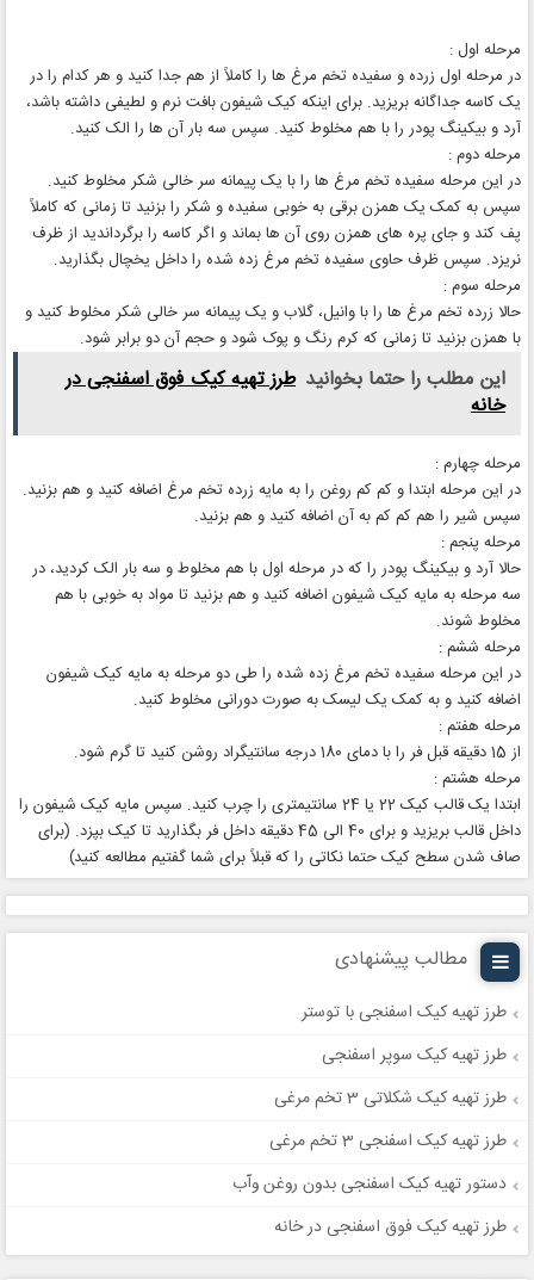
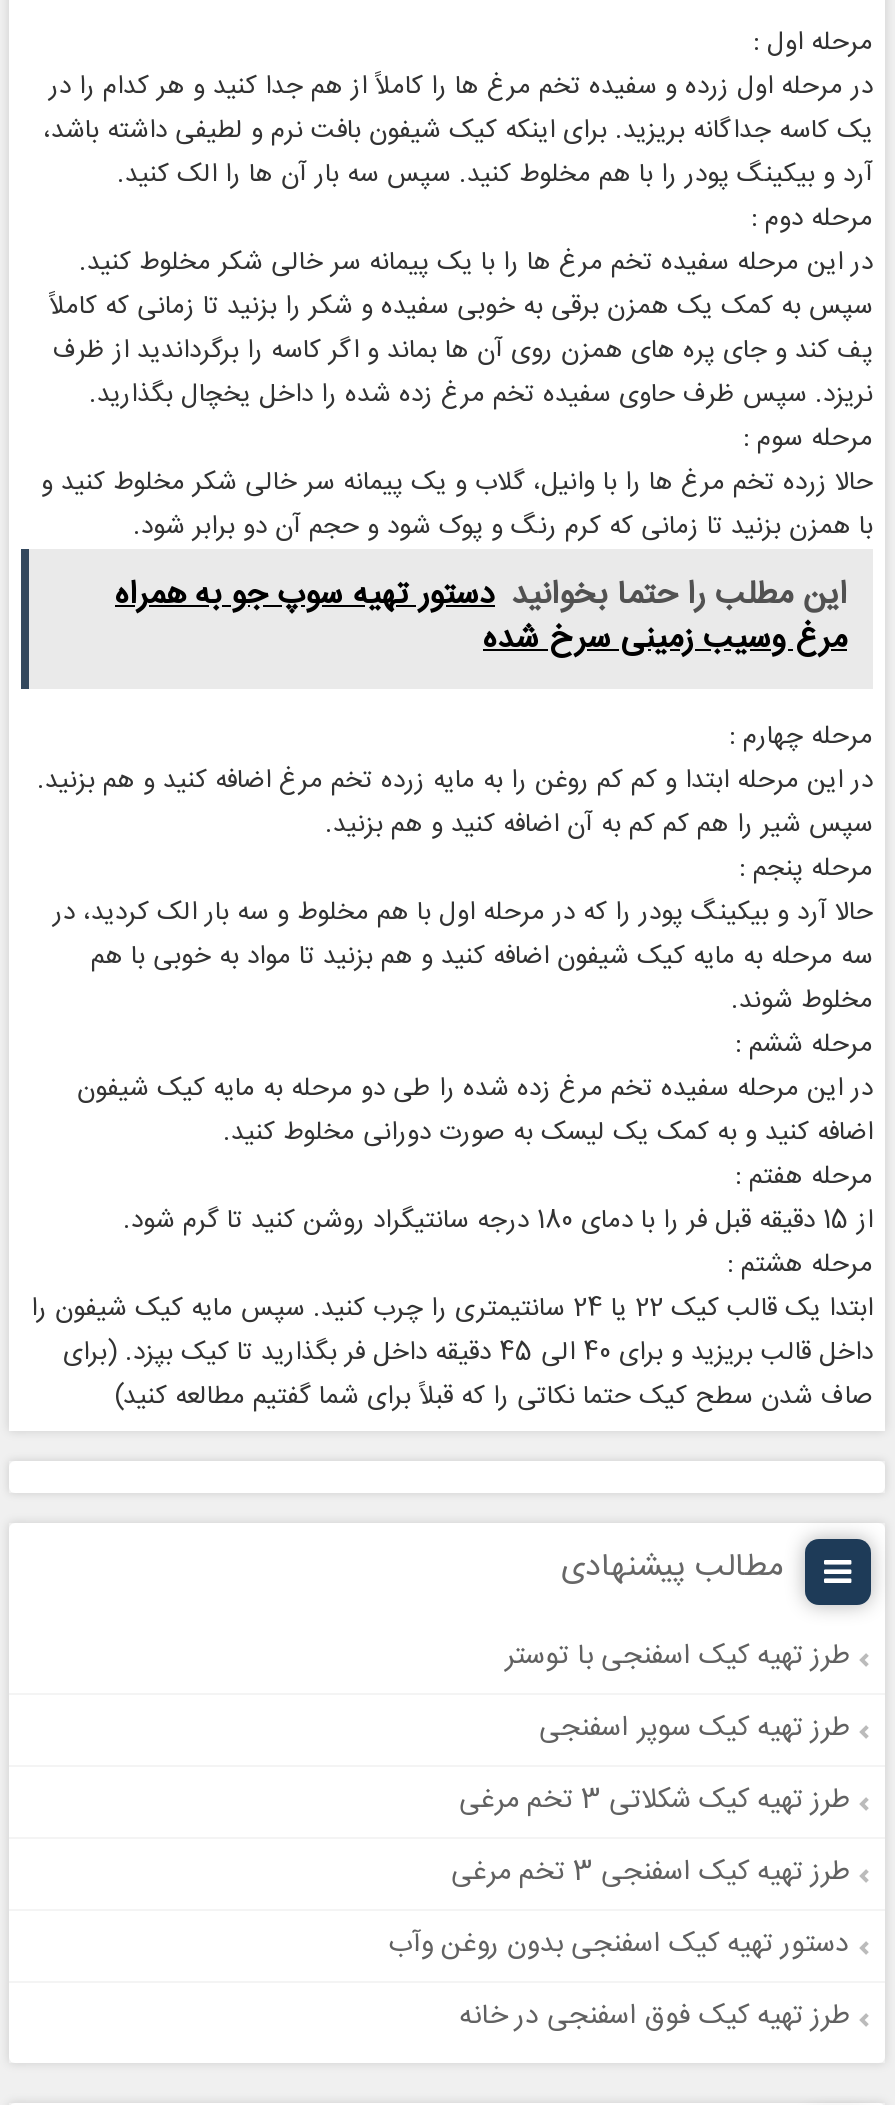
[66,365,505,421] این مطلب را حتما بخوانید طرز تهیه کیک فوق اسفنجی در | خانه -> [115,571,847,665] این مطلب را حتما بخوانید دستور تهیه سوپ جو به همراه | مرغ وسیب زمینی سرخ شده

